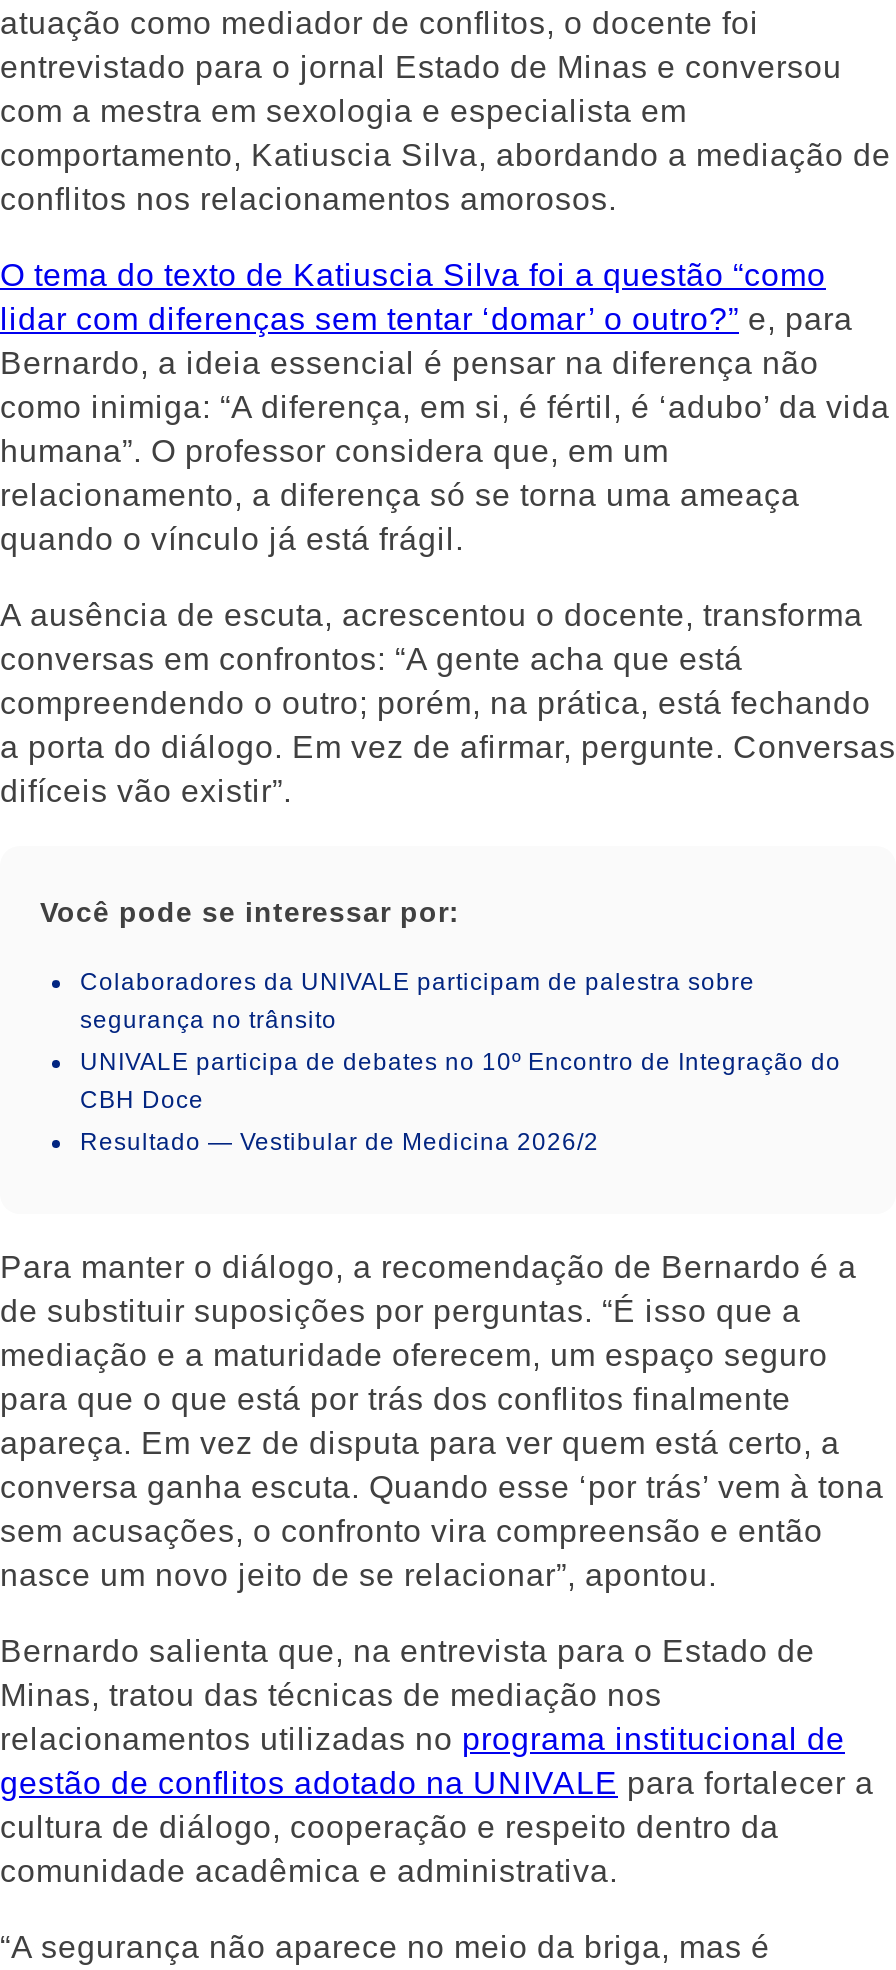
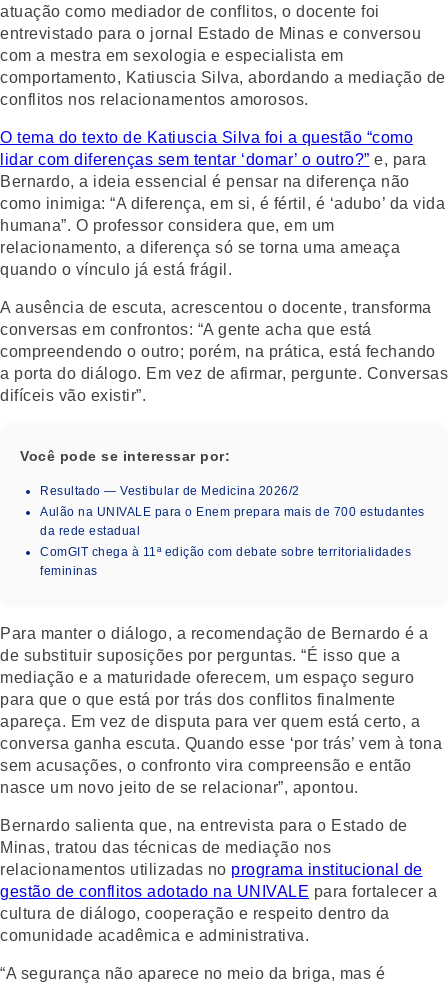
[80,967,841,1113] Colaboradores da UNIVALE participam de palestra sobre | segurança no trânsito | UNIVALE participa de debates no 10º Encontro de Integração do | CBH Doce -> none
moved [80,1127,599,1155] -> [40,483,299,497]: Resultado — Vestibular de Medicina 2026/2
none -> [40,504,424,577] Aulão na UNIVALE para o Enem prepara mais de 700 estudantes | da rede estadual | ComGIT chega à 11ª edição com debate sobre territorialidades | femininas

